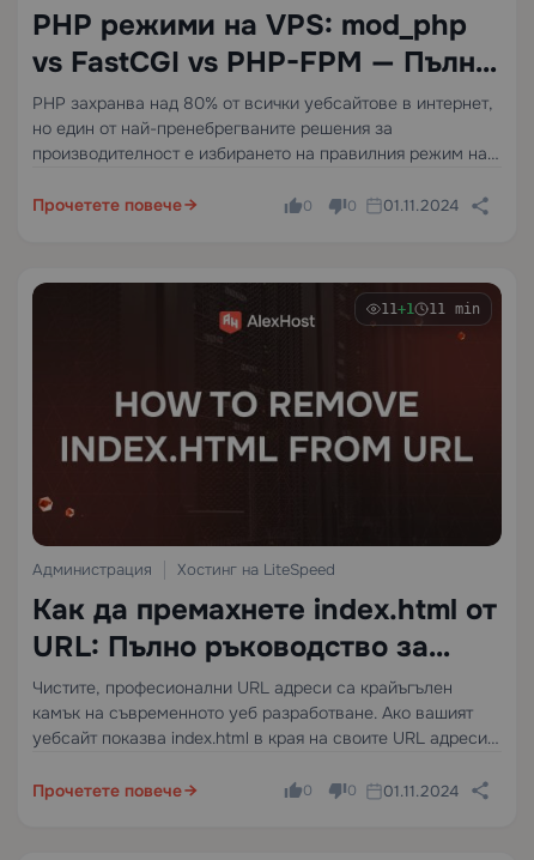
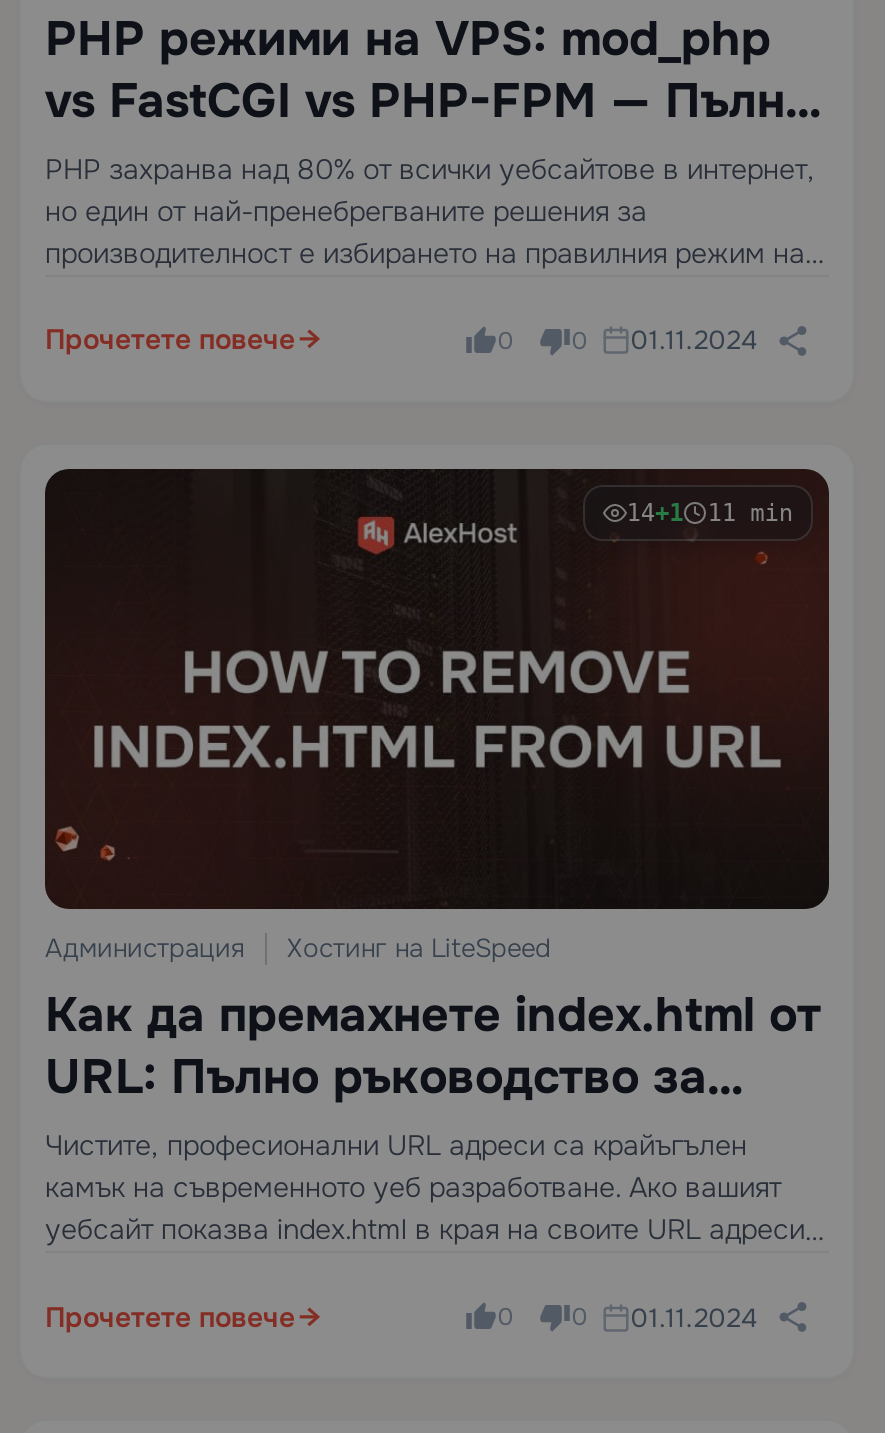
[381,301,480,317] 11+1 11 min -> [627,499,793,527] 14+1 11 min

